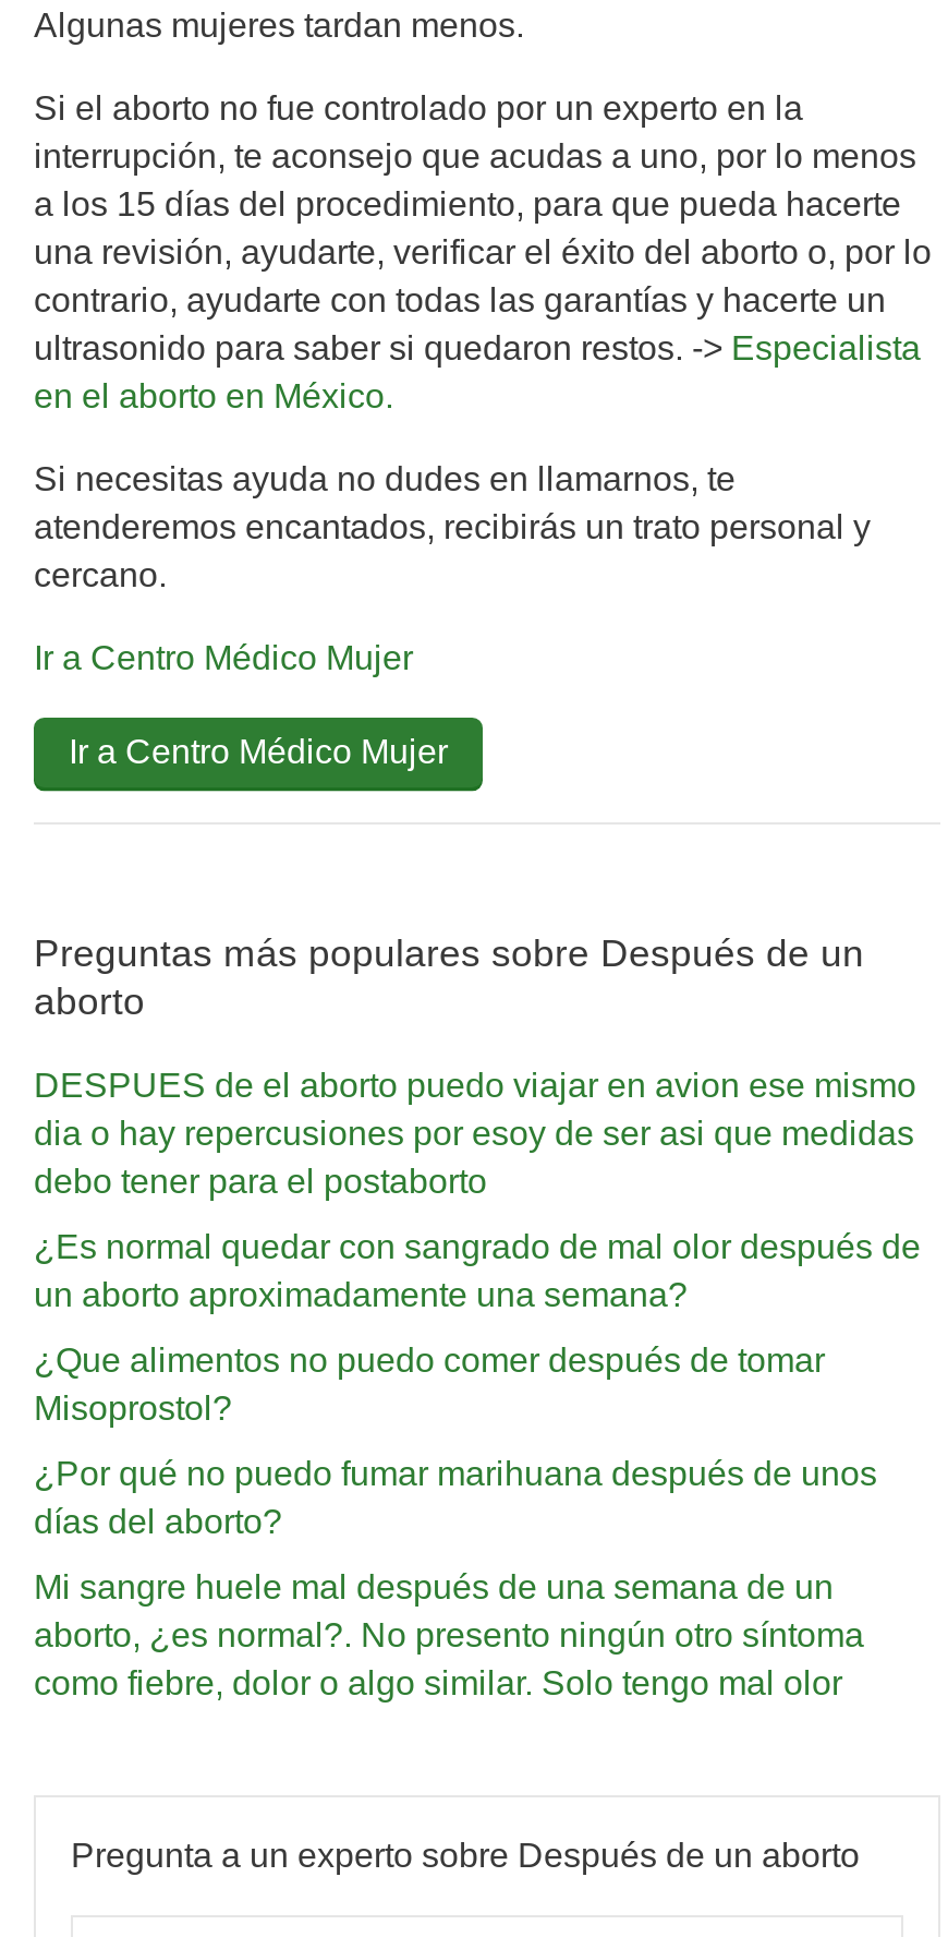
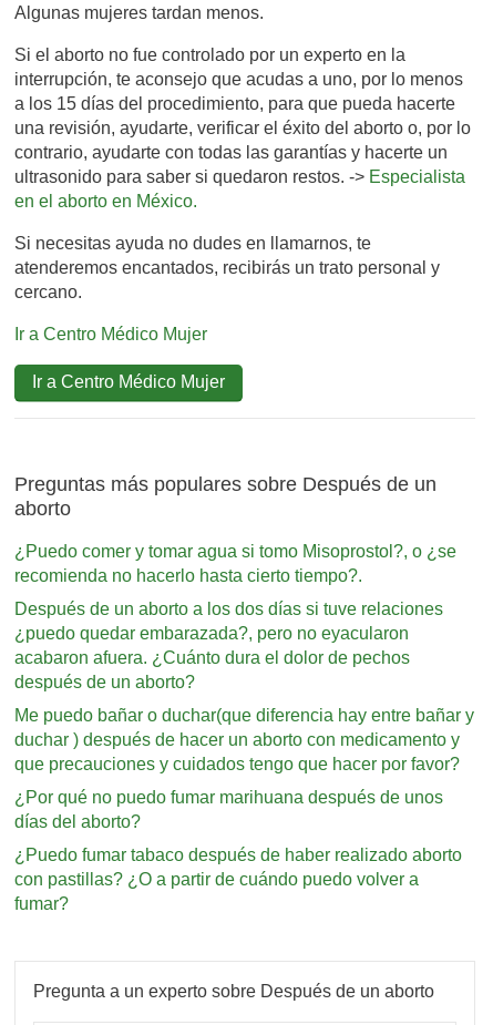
[34,1067,916,1200] DESPUES de el aborto puedo viajar en avion ese mismo | dia o hay repercusiones por esoy de ser asi que medidas | debo tener para el postaborto -> [14,542,456,585] ¿Puedo comer y tomar agua si tomo Misoprostol?, o ¿se | recomienda no hacerlo hasta cierto tiempo?.
[34,1229,921,1314] ¿Es normal quedar con sangrado de mal olor después de | un aborto aproximadamente una semana? -> [14,600,443,692] Después de un aborto a los dos días si tuve relaciones | ¿puedo quedar embarazada?, pero no eyacularon | acabaron afuera. ¿Cuánto dura el dolor de pechos | después de un aborto?
[34,1342,825,1427] ¿Que alimentos no puedo comer después de tomar | Misoprostol? -> [14,706,474,774] Me puedo bañar o duchar(que diferencia hay entre bañar y | duchar ) después de hacer un aborto con medicamento y | que precauciones y cuidados tengo que hacer por favor?
[34,1569,864,1702] Mi sangre huele mal después de una semana de un | aborto, ¿es normal?. No presento ningún otro síntoma | como fiebre, dolor o algo similar. Solo tengo mal olor -> [14,846,462,913] ¿Puedo fumar tabaco después de haber realizado aborto | con pastillas? ¿O a partir de cuándo puedo volver a | fumar?

